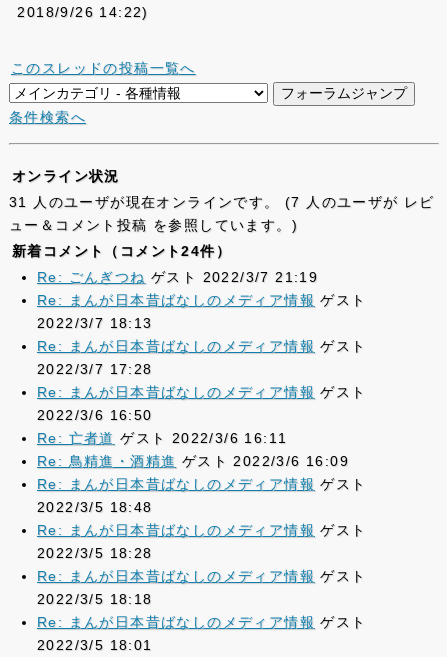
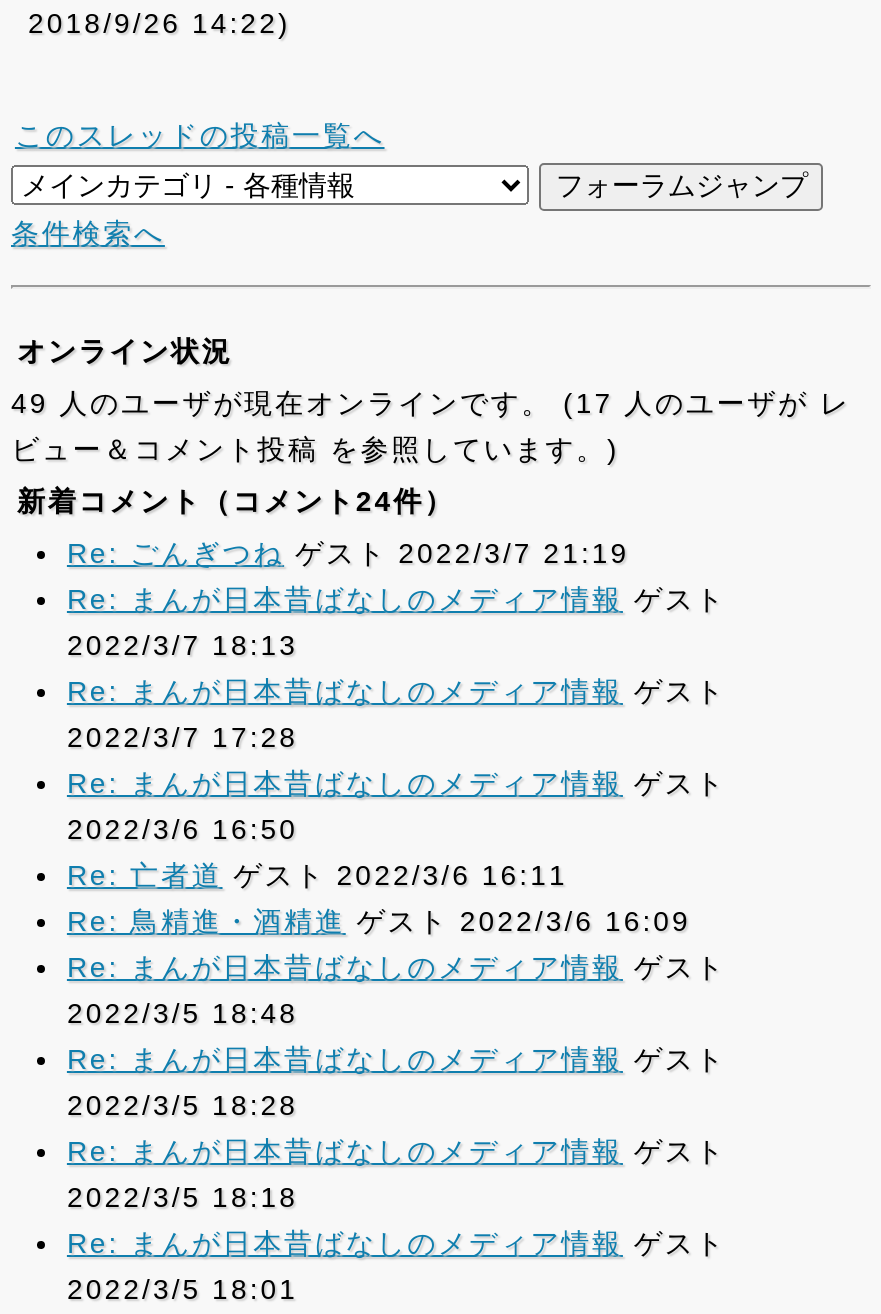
[9,193,435,232] 31 人のユーザが現在オンラインです。 (7 人のユーザが レビ | ュー＆コメント投稿 を参照しています。) -> [11,387,851,465] 49 人のユーザが現在オンラインです。 (17 人のユーザが レ | ビュー＆コメント投稿 を参照しています。)

